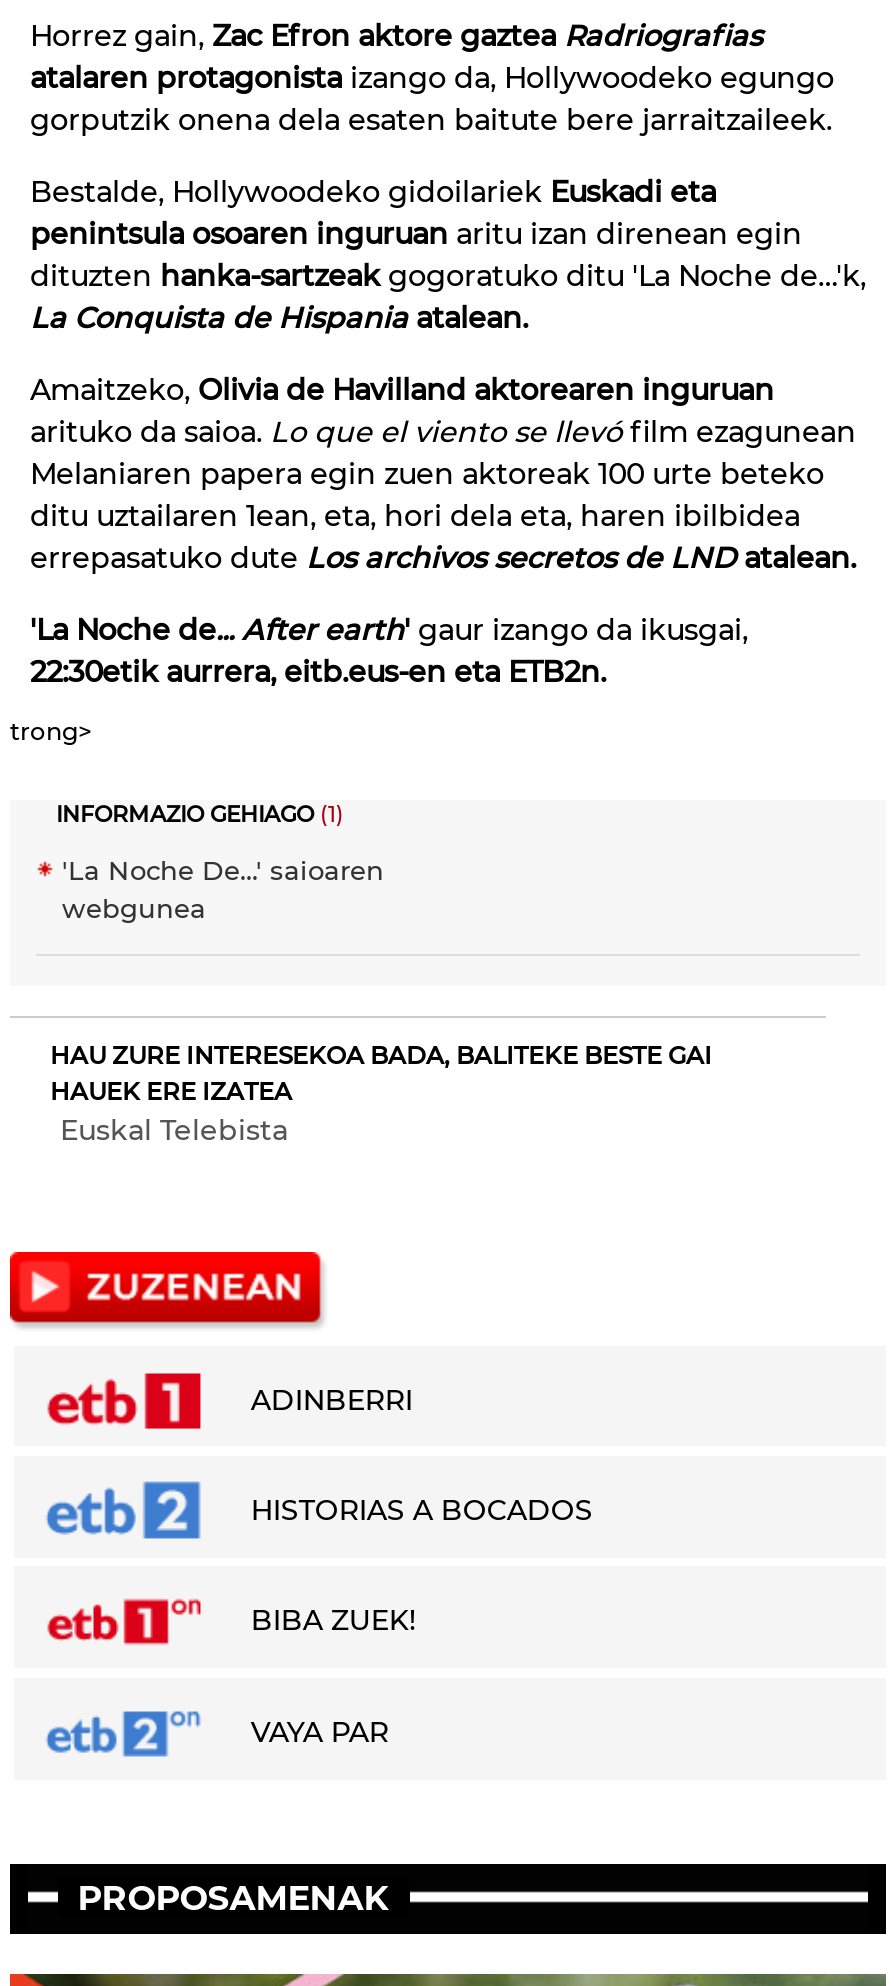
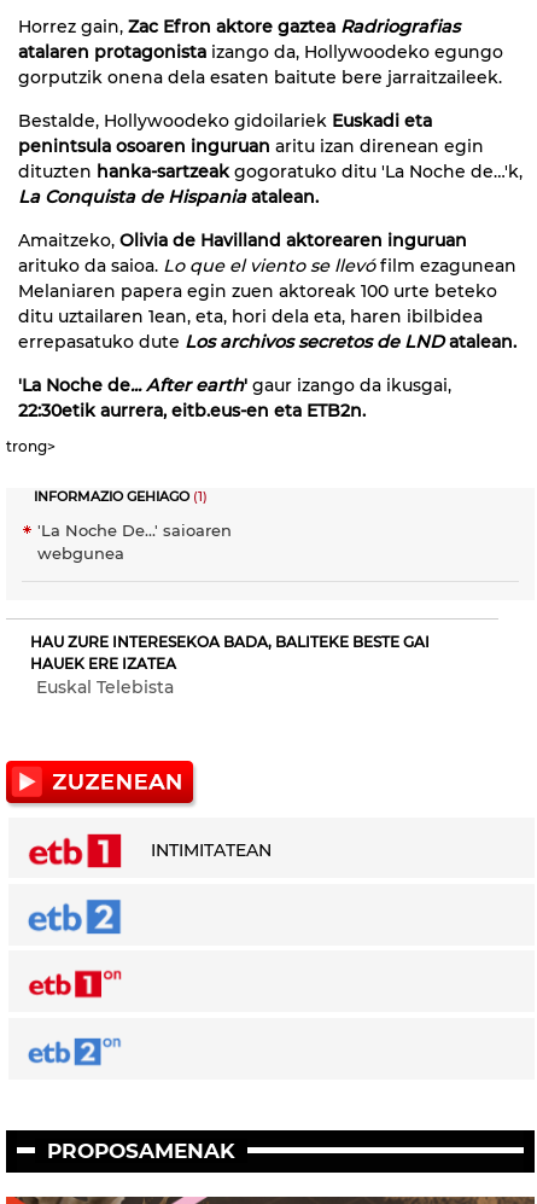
[251,1382,593,1750] ADINBERRI | HISTORIAS A BOCADOS | BIBA ZUEK! | VAYA PAR -> [151,839,272,861] INTIMITATEAN

